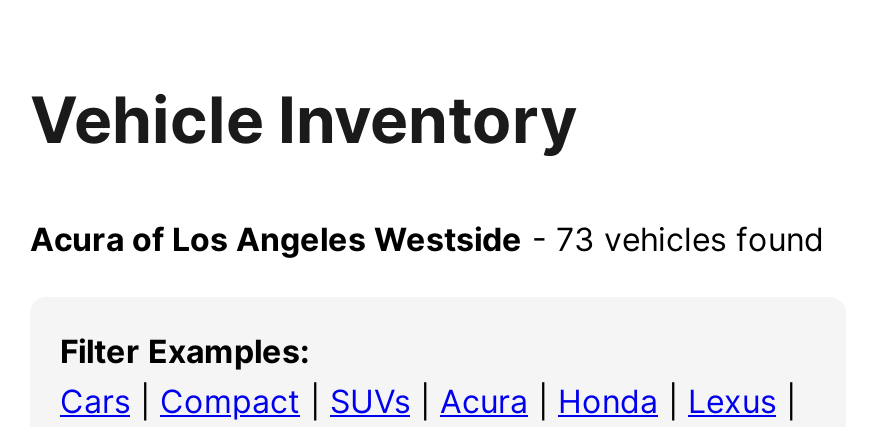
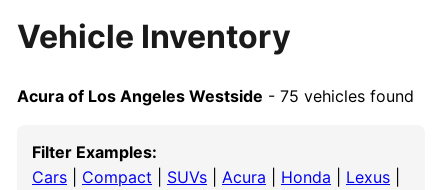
[30,219,824,259] Acura of Los Angeles Westside - 73 vehicles found -> [17,86,414,106] Acura of Los Angeles Westside - 75 vehicles found

